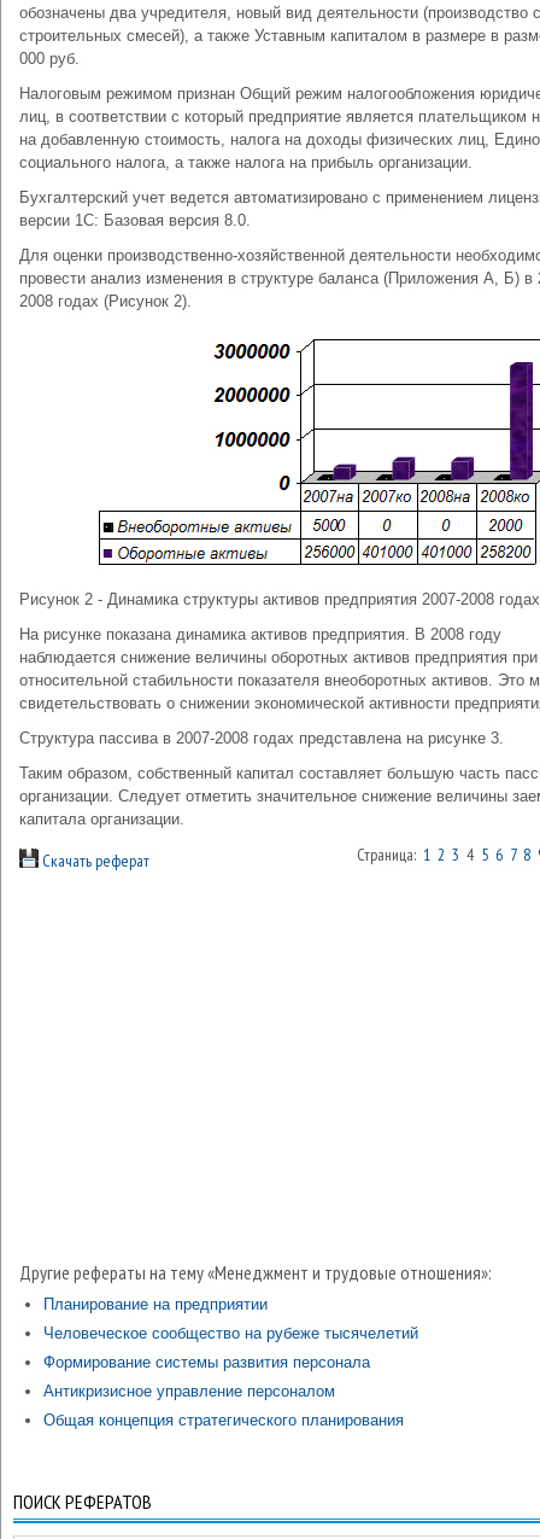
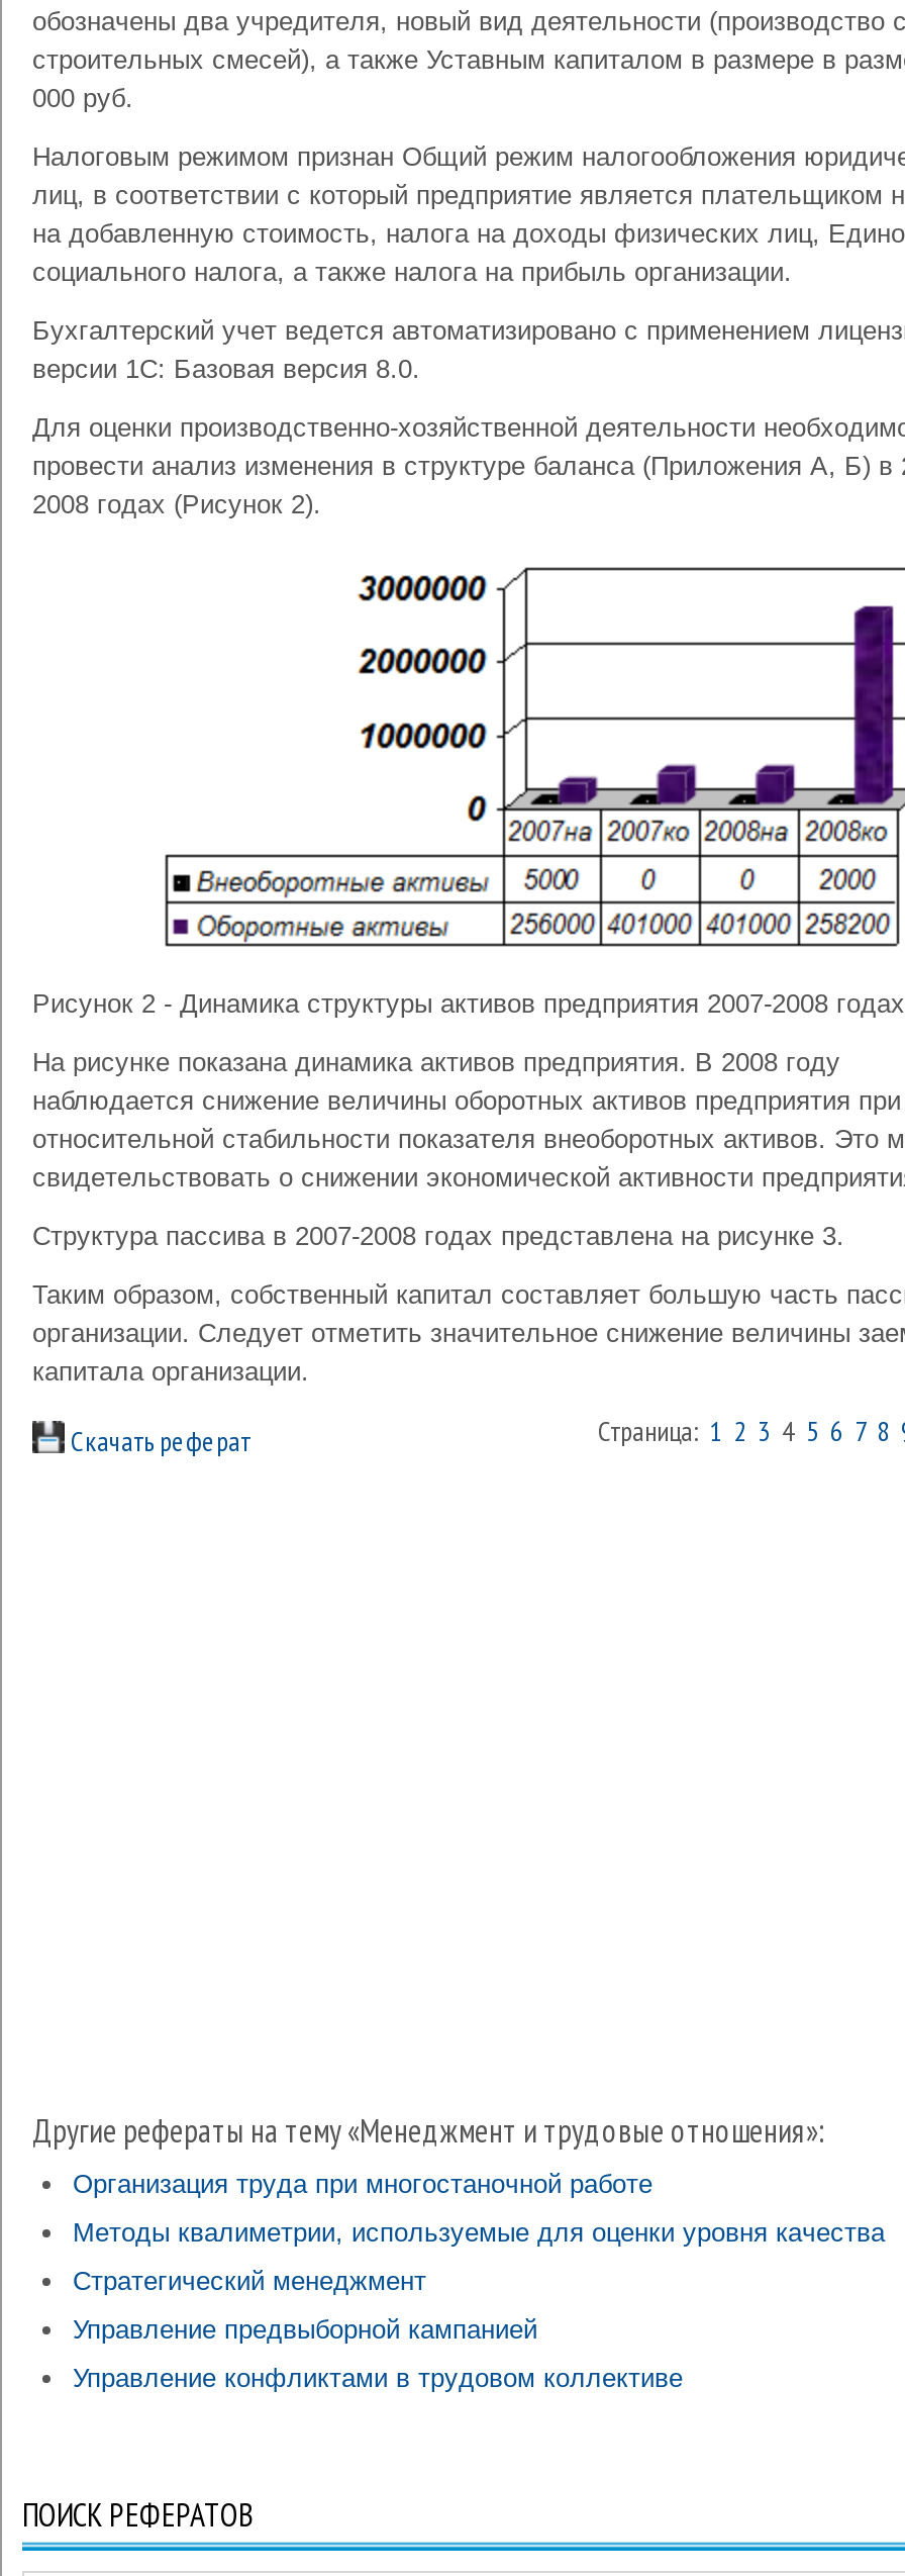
[43,1295,268,1313] Планирование на предприятии -> [73,2169,652,2199] Организация труда при многостаночной работе
[43,1324,418,1342] Человеческое сообщество на рубеже тысячелетий -> [73,2217,885,2248] Методы квалиметрии, используемые для оценки уровня качества
[43,1353,370,1371] Формирование системы развития персонала -> [73,2266,426,2296] Стратегический менеджмент
[43,1382,335,1400] Антикризисное управление персоналом -> [73,2314,537,2345] Управление предвыборной кампанией
[43,1411,404,1429] Общая концепция стратегического планирования -> [73,2363,683,2393] Управление конфликтами в трудовом коллективе

